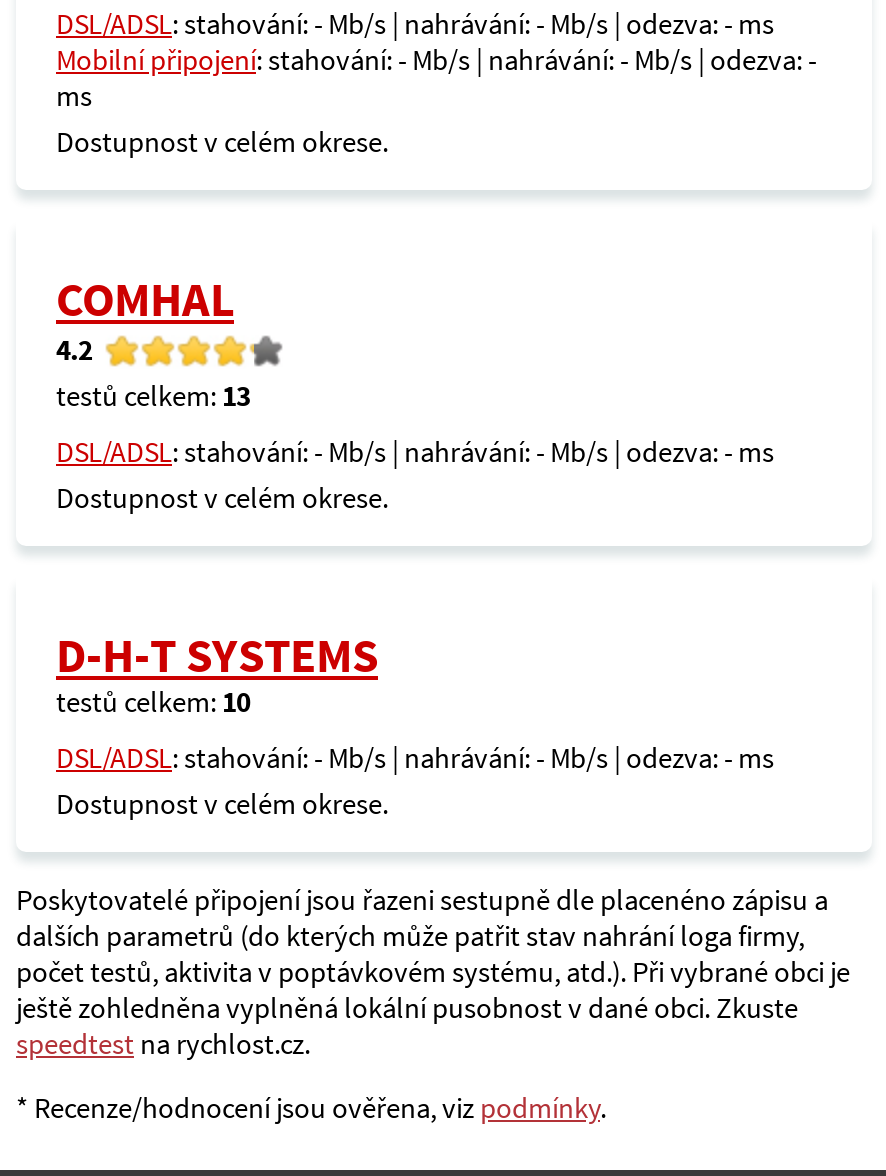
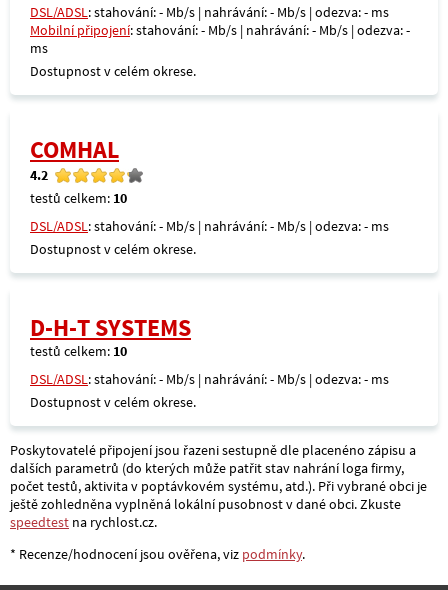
[56,378,250,414] testů celkem: 13 -> [30,189,127,207] testů celkem: 10

